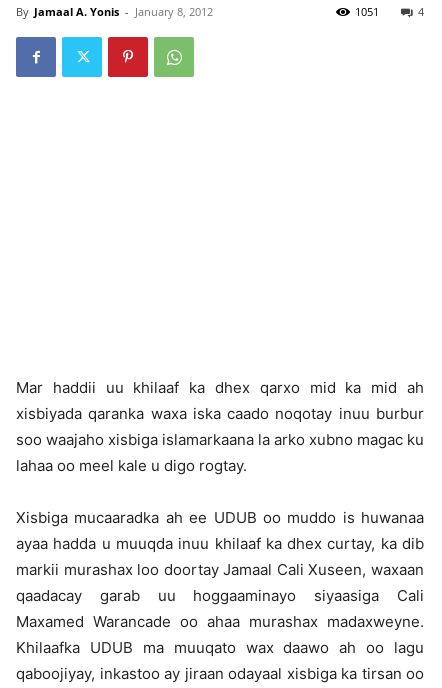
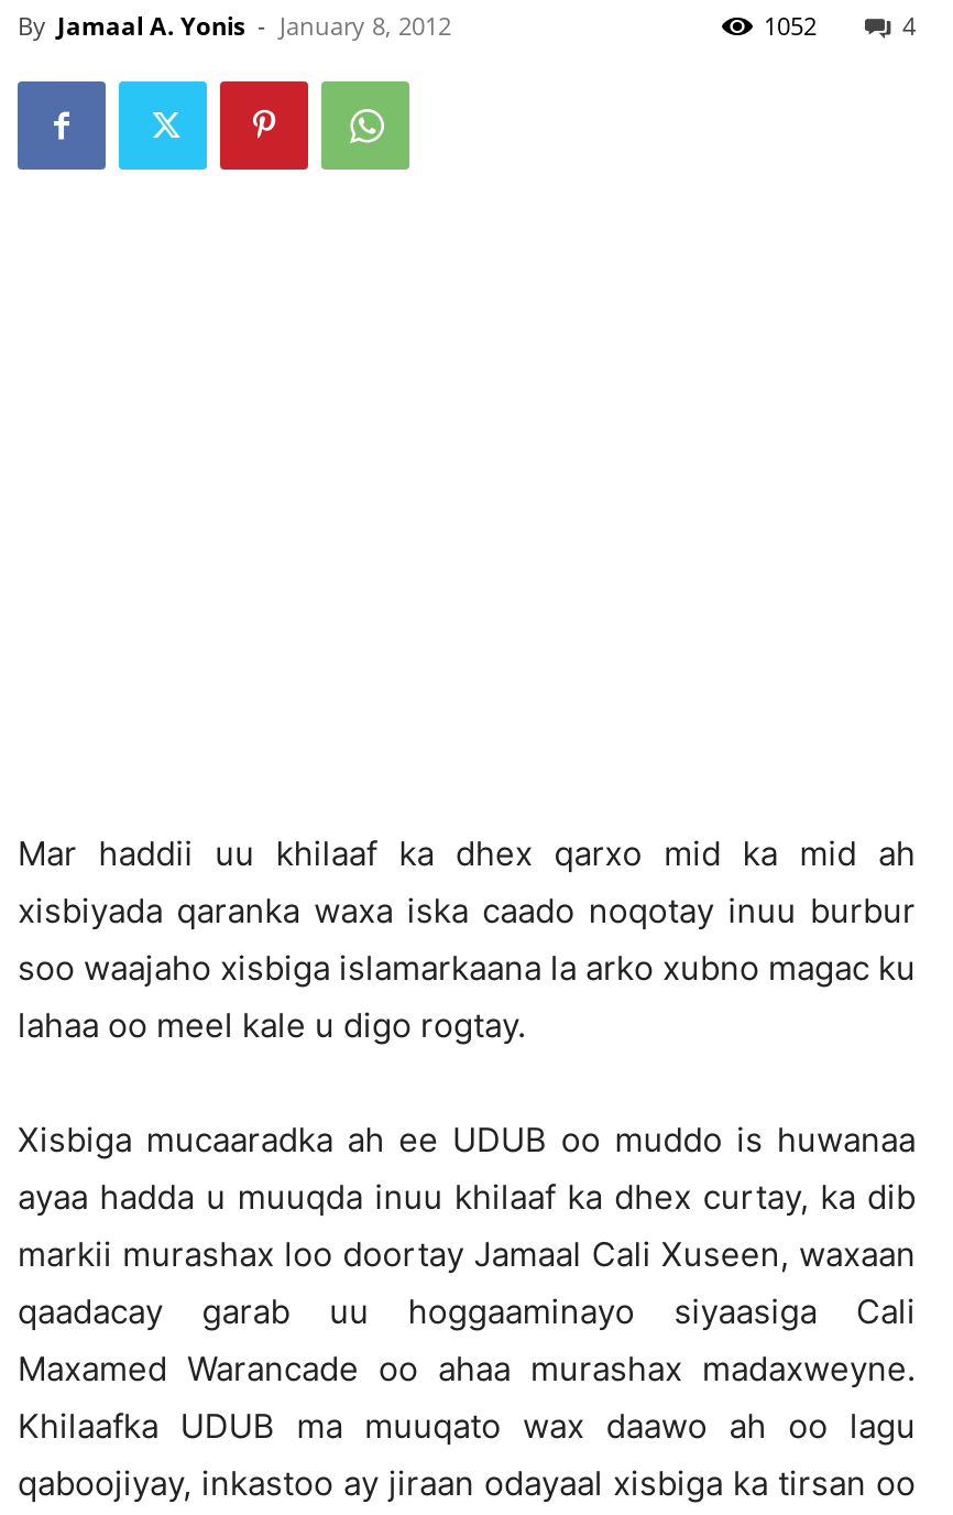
[355,4,379,19] 1051 -> [764,9,817,42] 1052

